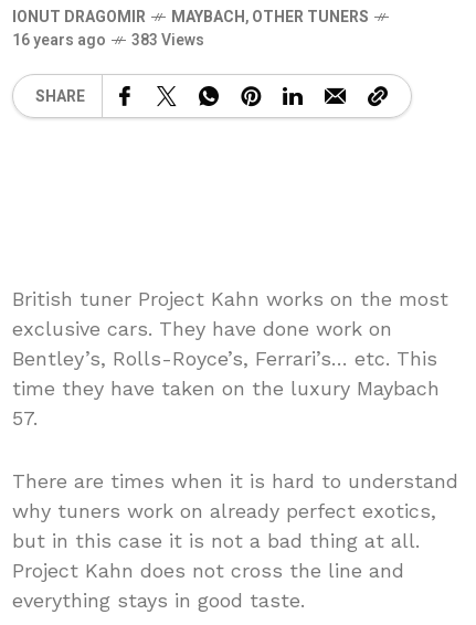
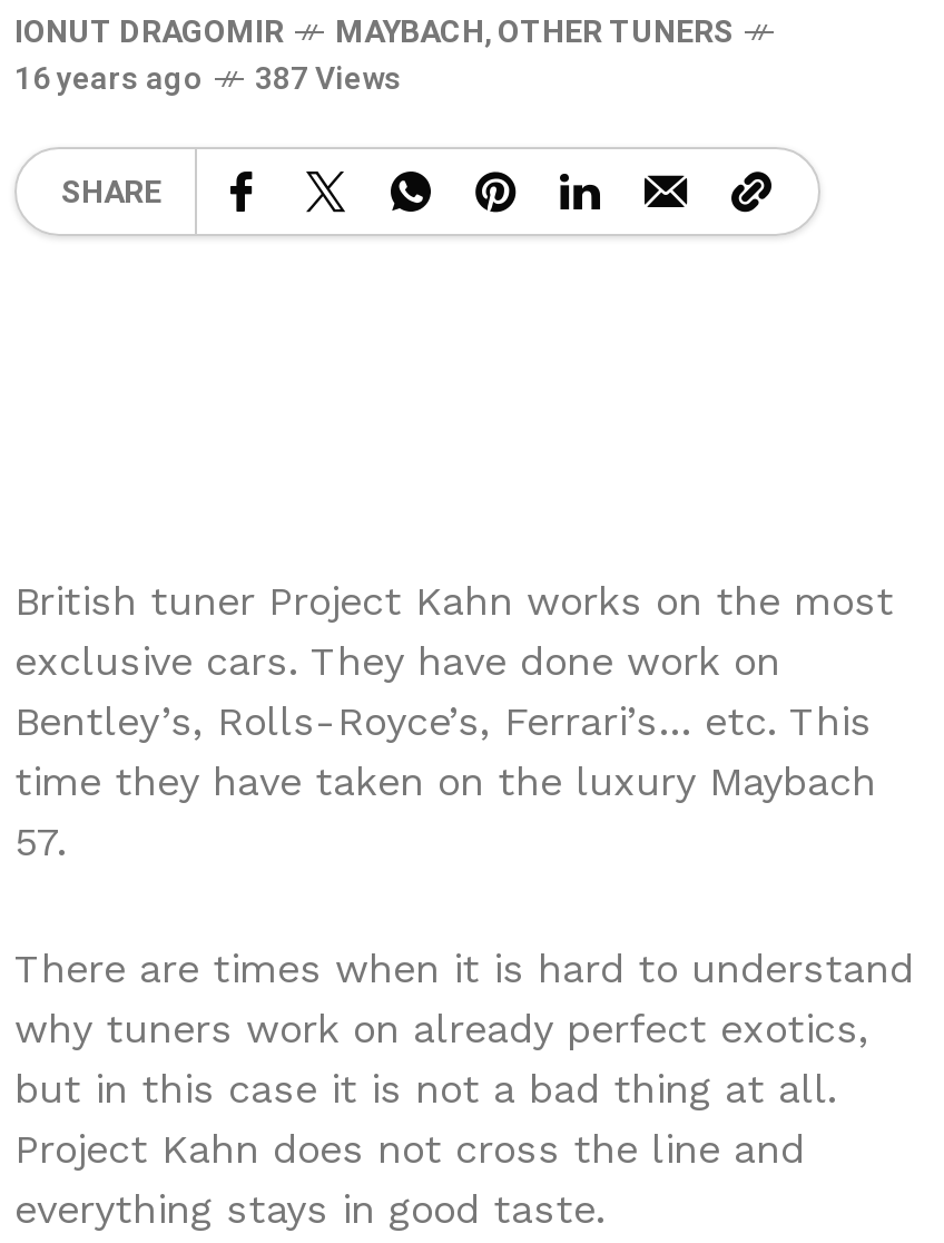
[12,29,204,52] 16 years ago 383 Views -> [14,57,402,104] 16 years ago 387 Views

